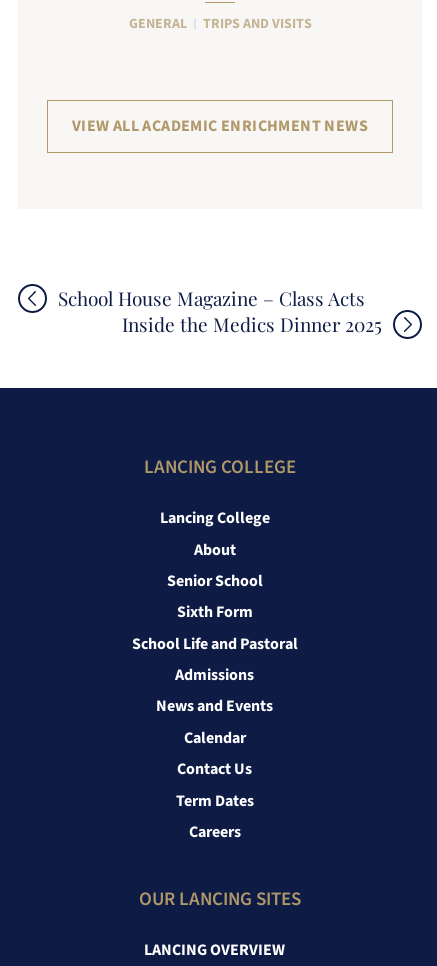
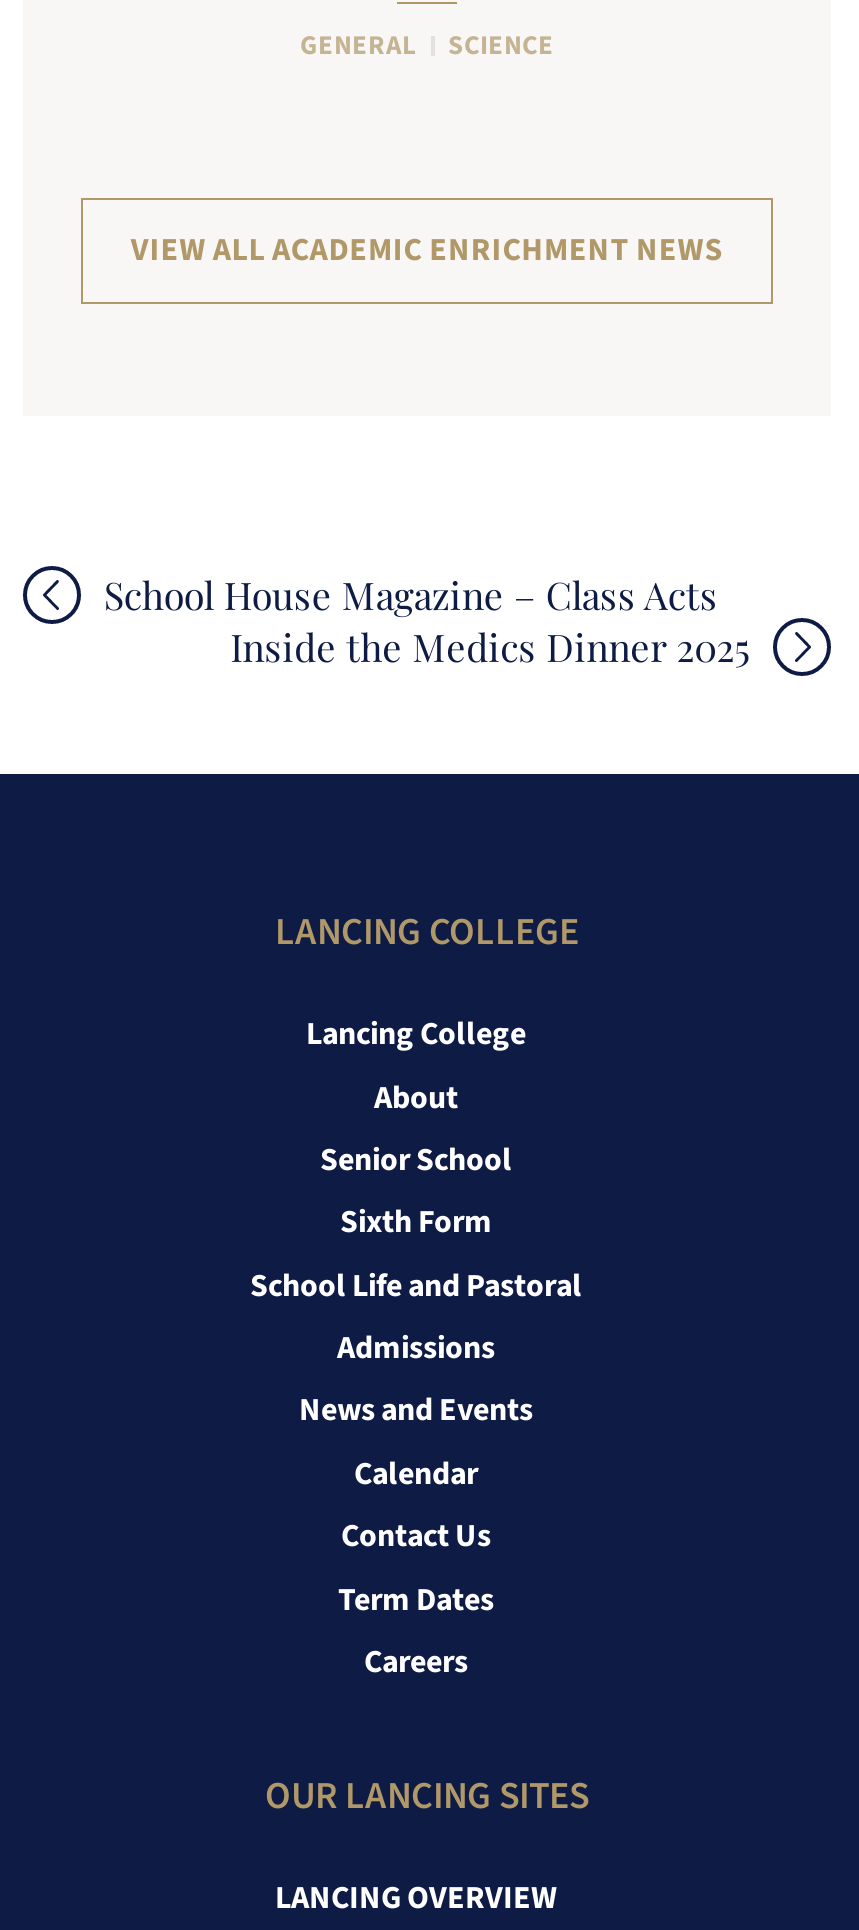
[202,14,311,33] TRIPS AND VISITS -> [448,26,554,64] SCIENCE

